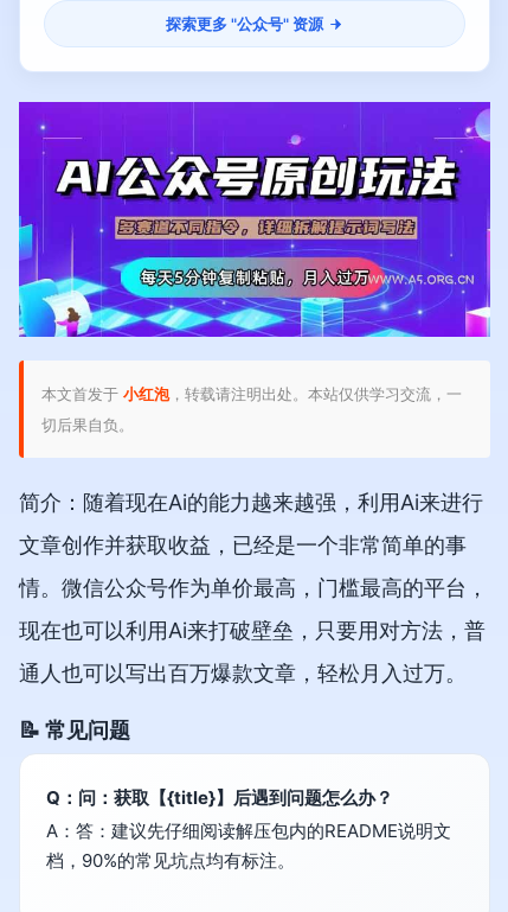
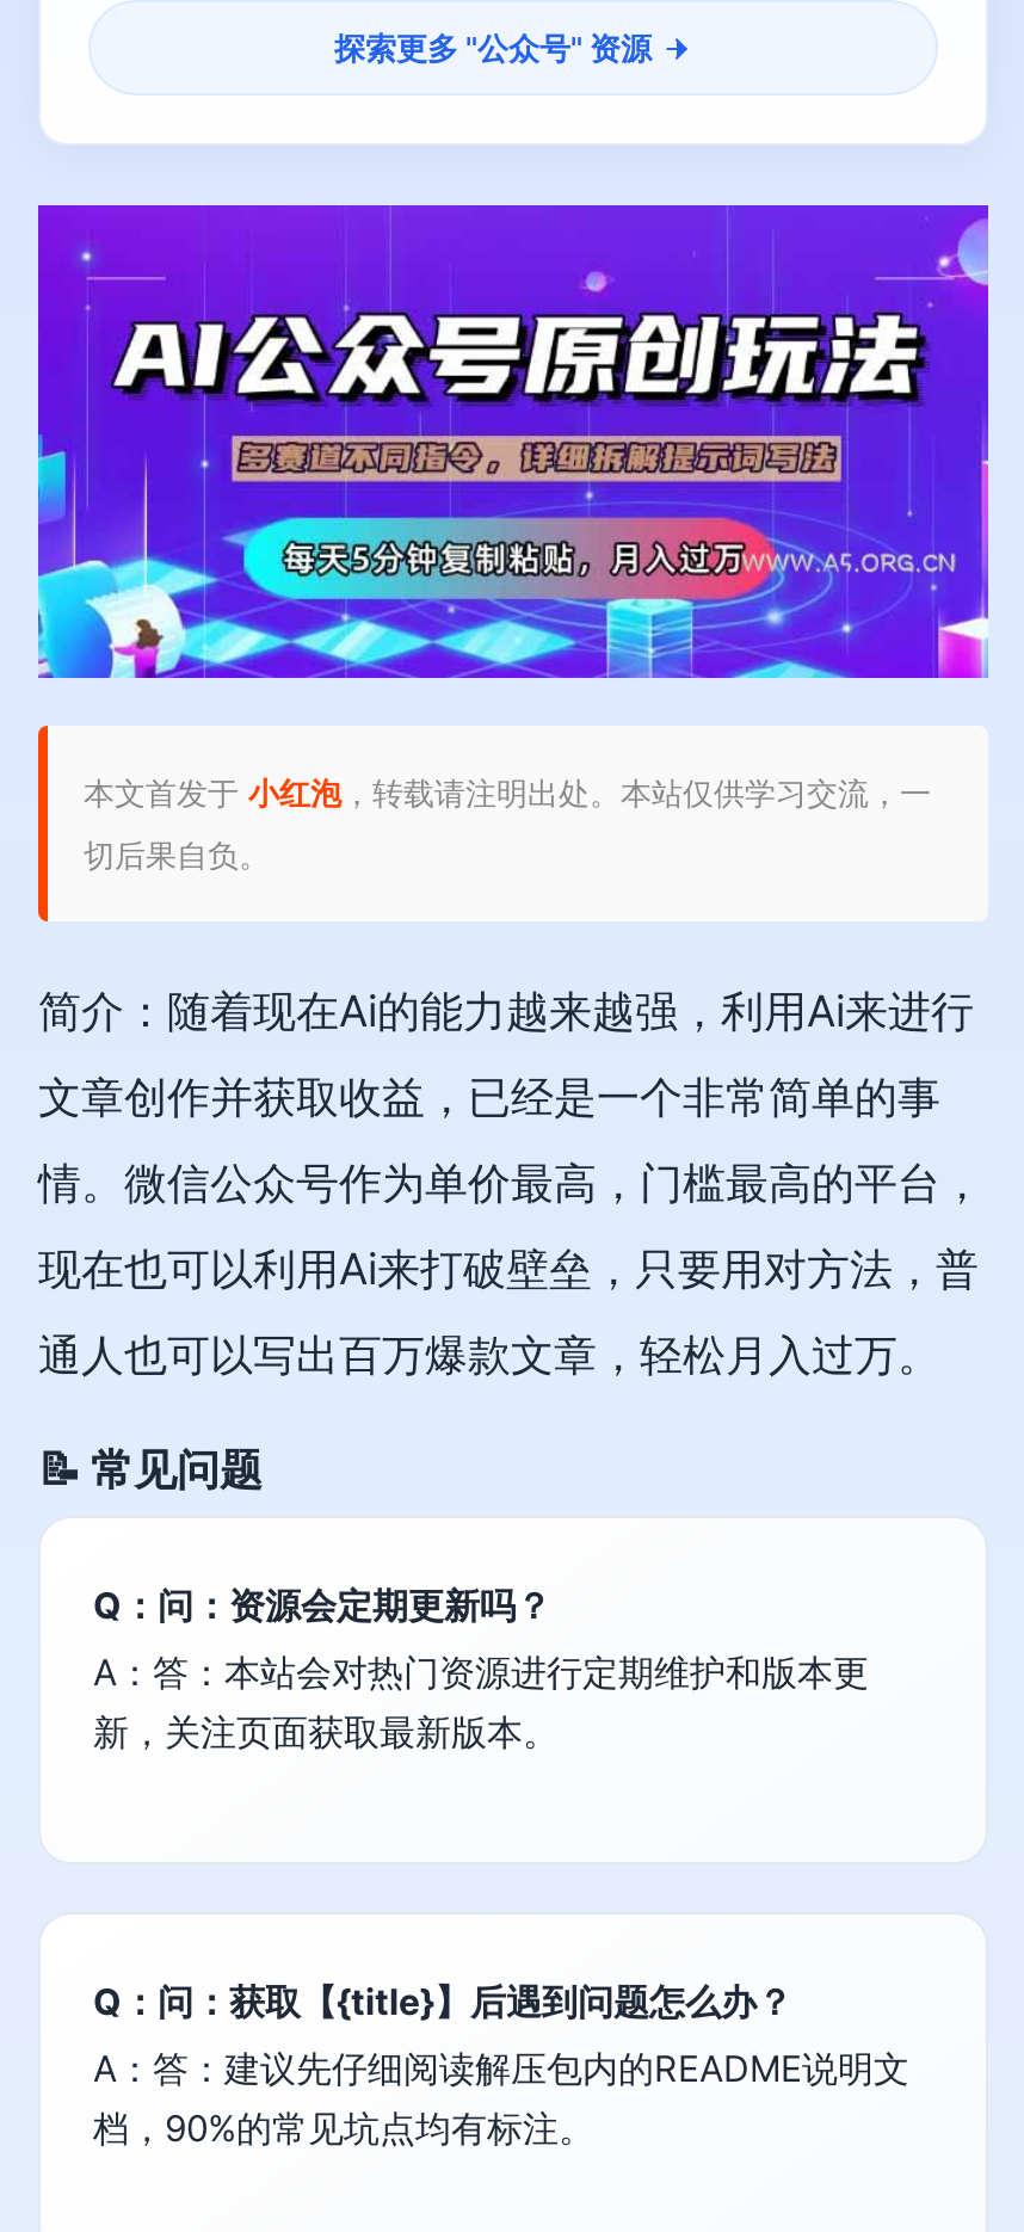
none -> [93,1581,869,1753] Q：问：资源会定期更新吗？ | A：答：本站会对热门资源进行定期维护和版本更 | 新，关注页面获取最新版本。

